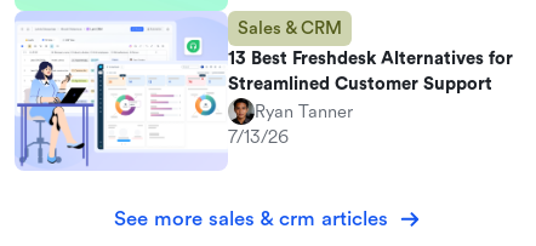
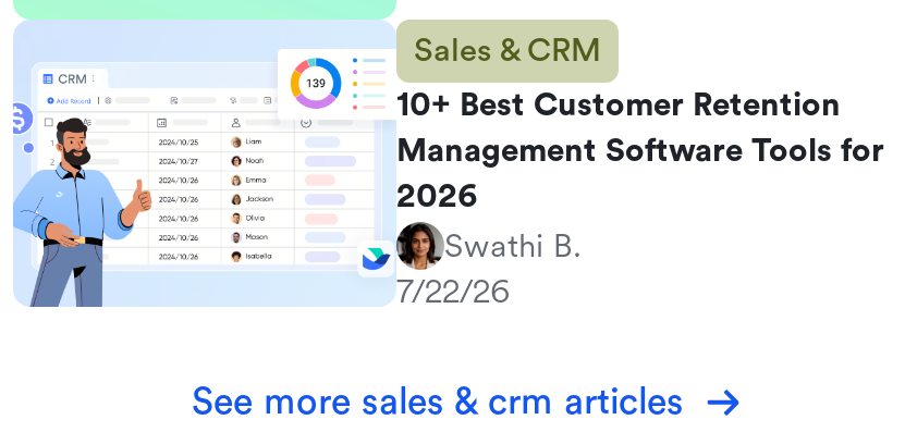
[16,17,513,171] [image] | 13 Best Freshdesk Alternatives for | Streamlined Customer Support | Ryan Tanner | 7/13/26 -> [11,33,884,311] [image] | 10+ Best Customer Retention | Management Software Tools for | 2026 | Swathi B. | 7/22/26

